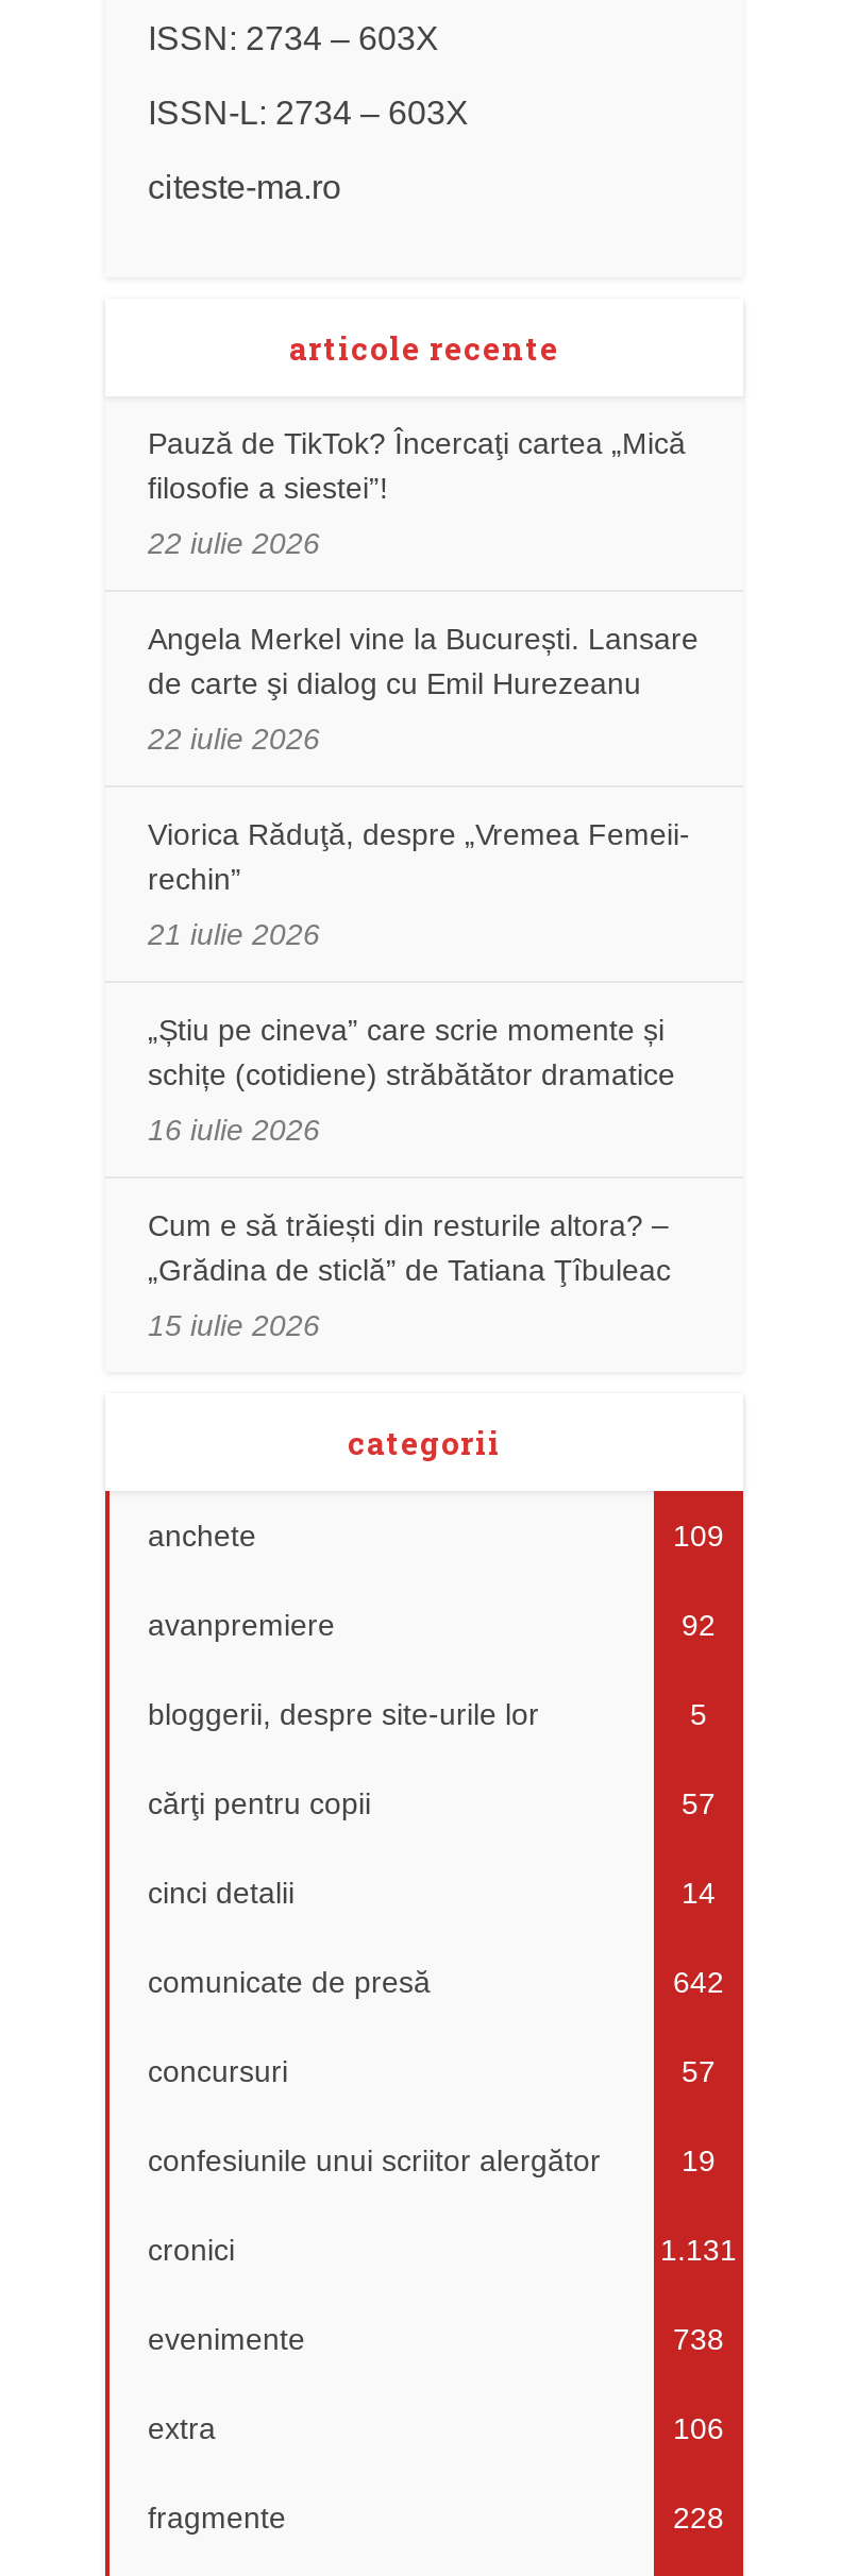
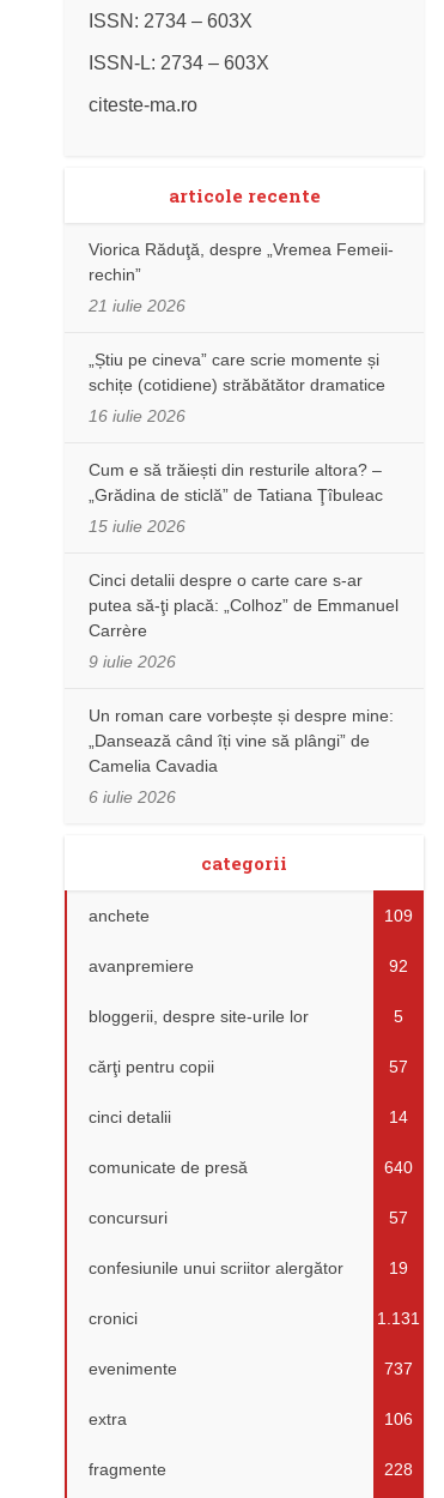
[148,426,699,755] Pauză de TikTok? Încercaţi cartea „Mică | filosofie a siestei”! | 22 iulie 2026 | Angela Merkel vine la București. Lansare | de carte şi dialog cu Emil Hurezeanu | 22 iulie 2026 -> none
moved [148,817,690,1342] -> [89,240,394,536]: Viorica Răduţă, despre „Vremea Femeii- | rechin” | 21 iulie 2026 | ... | „Grădina de sticlă” de Tatiana Ţîbuleac | 15 iulie 2026
none -> [89,571,399,807] Cinci detalii despre o carte care s-ar | putea să-ţi placă: „Colhoz” de Emmanuel | Carrère | 9 iulie 2026 | Un roman care vorbește și despre mine: | „Dansează când îți vine să plângi” de | Camelia Cavadia | 6 iulie 2026
[673,1965,724,1999] 642 -> [384,1158,413,1177] 640
[673,2322,724,2356] 738 -> [384,1359,413,1379] 737

